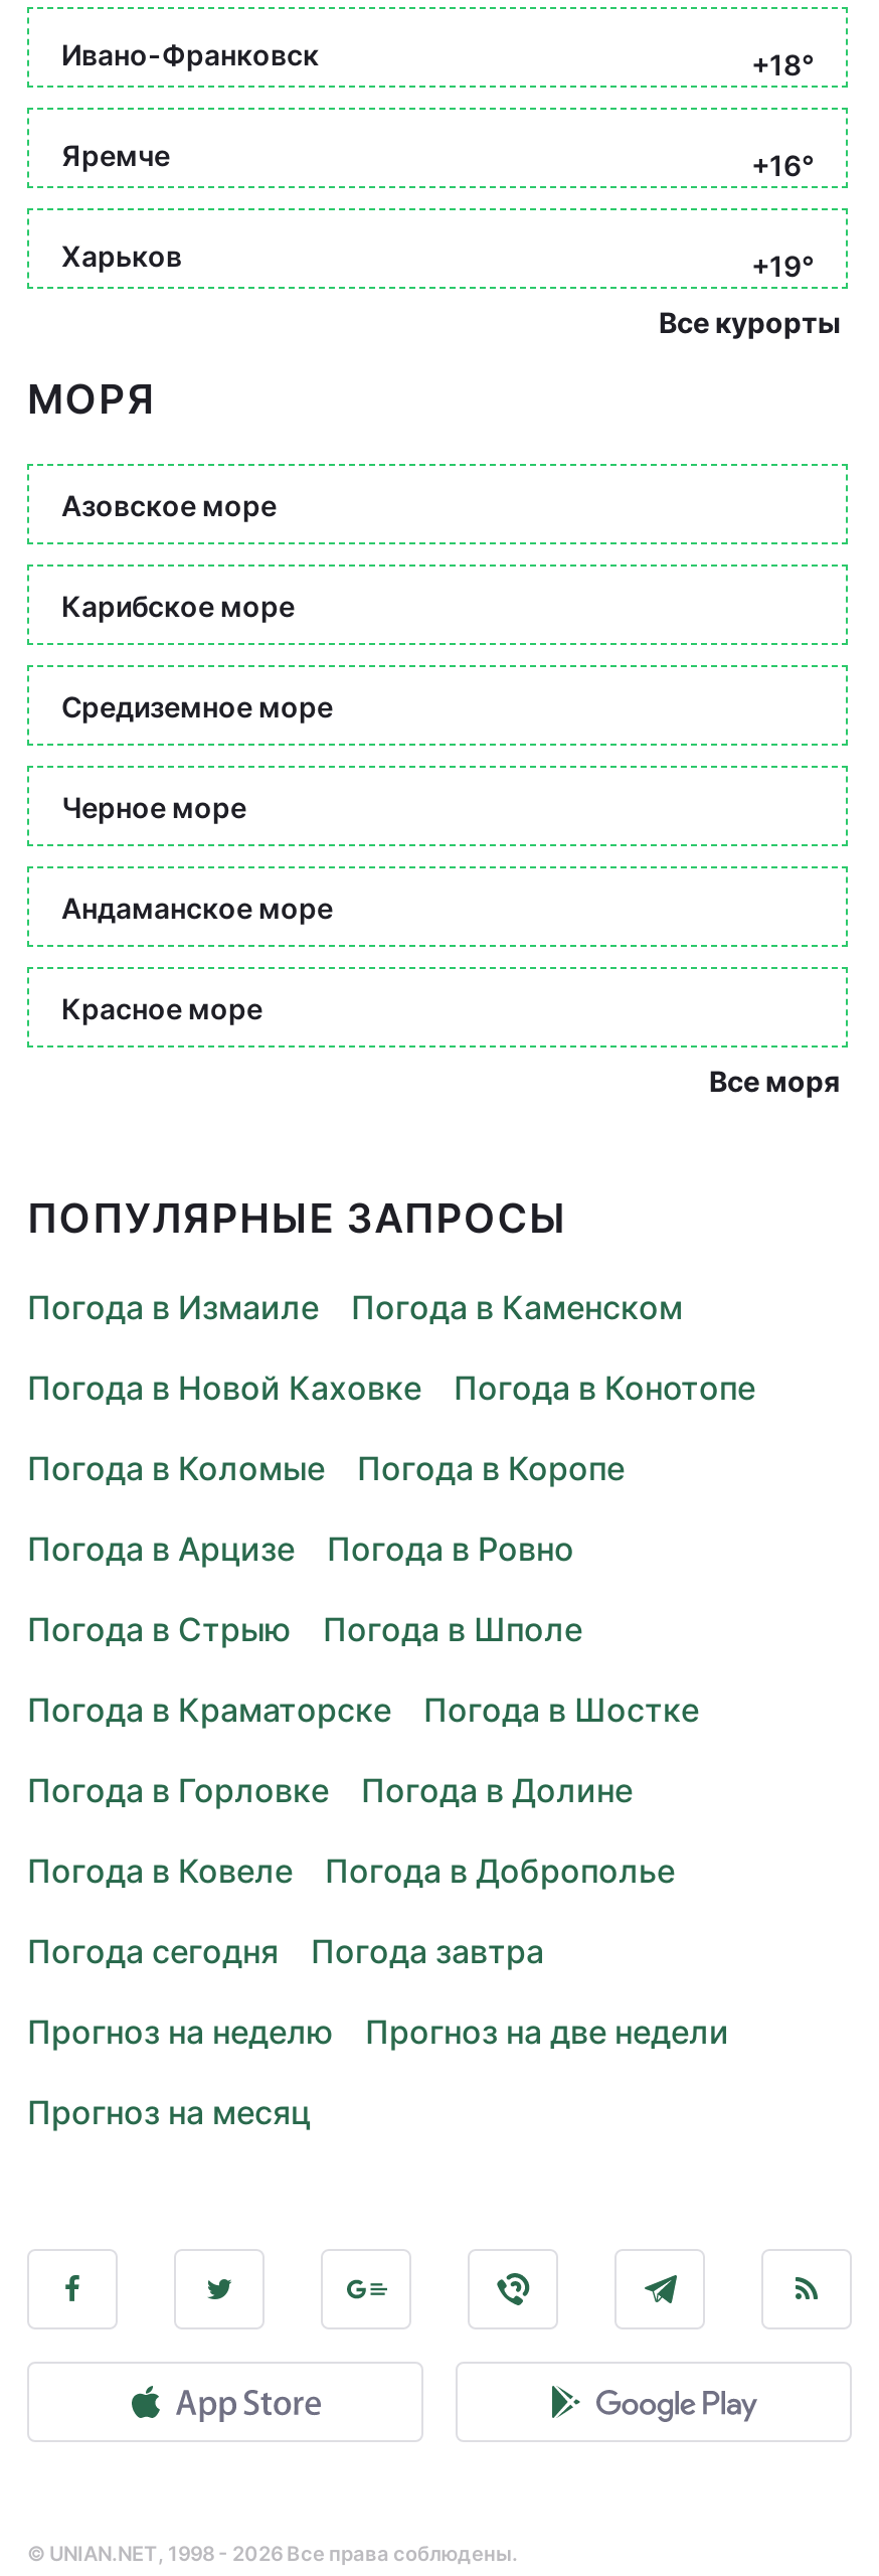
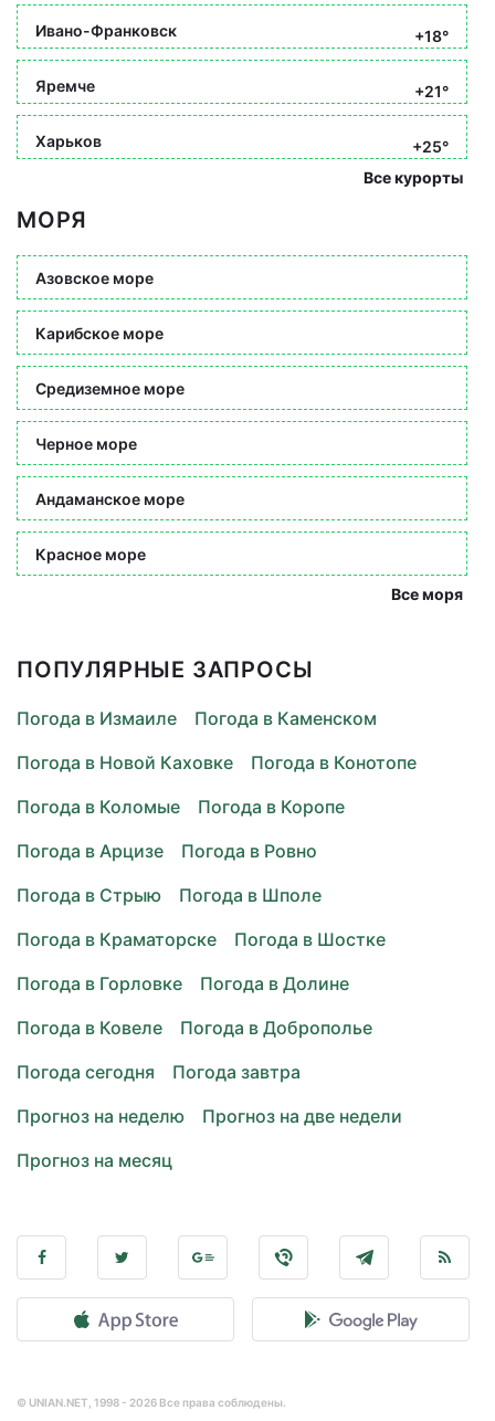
[751,148,814,182] +16° -> [414,82,449,101] +21°
[751,249,814,283] +19° -> [412,137,449,156] +25°

